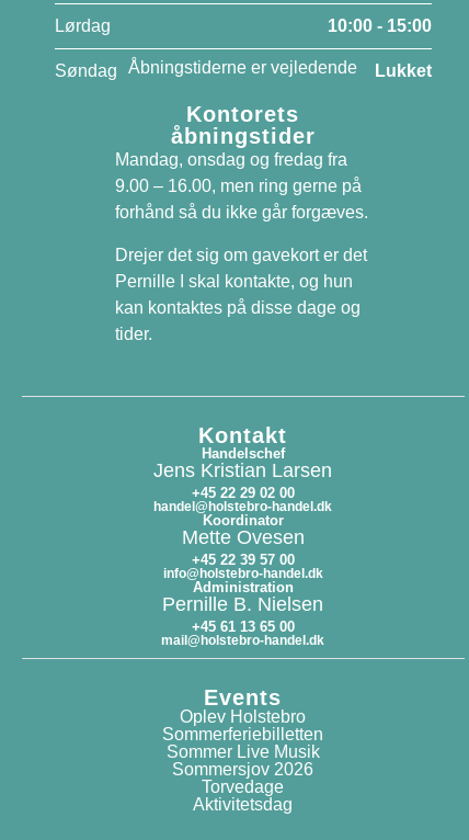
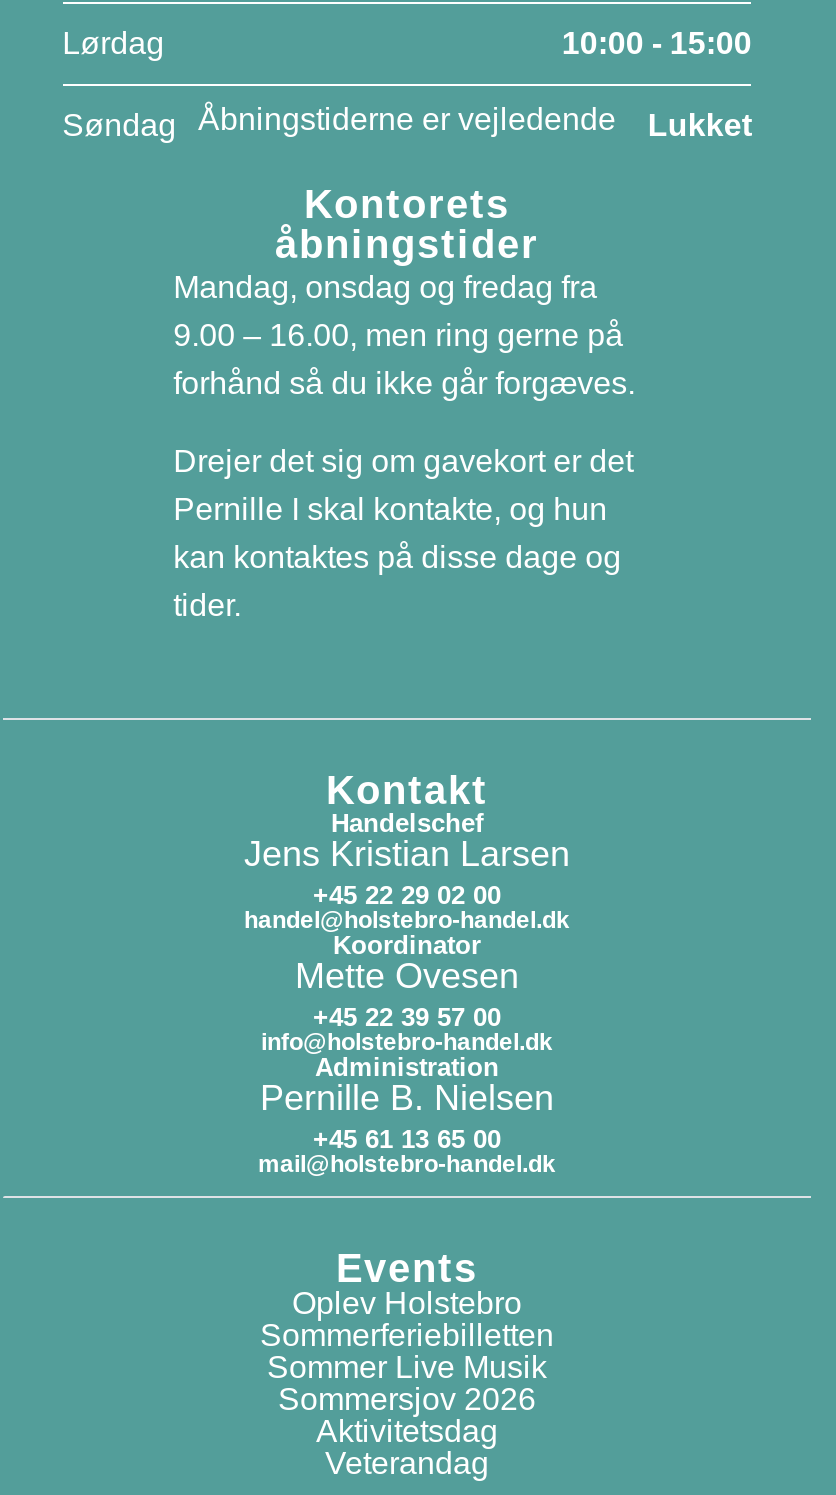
[202,778,284,796] Torvedage -> none
none -> [325,1446,489,1480] Veterandag

